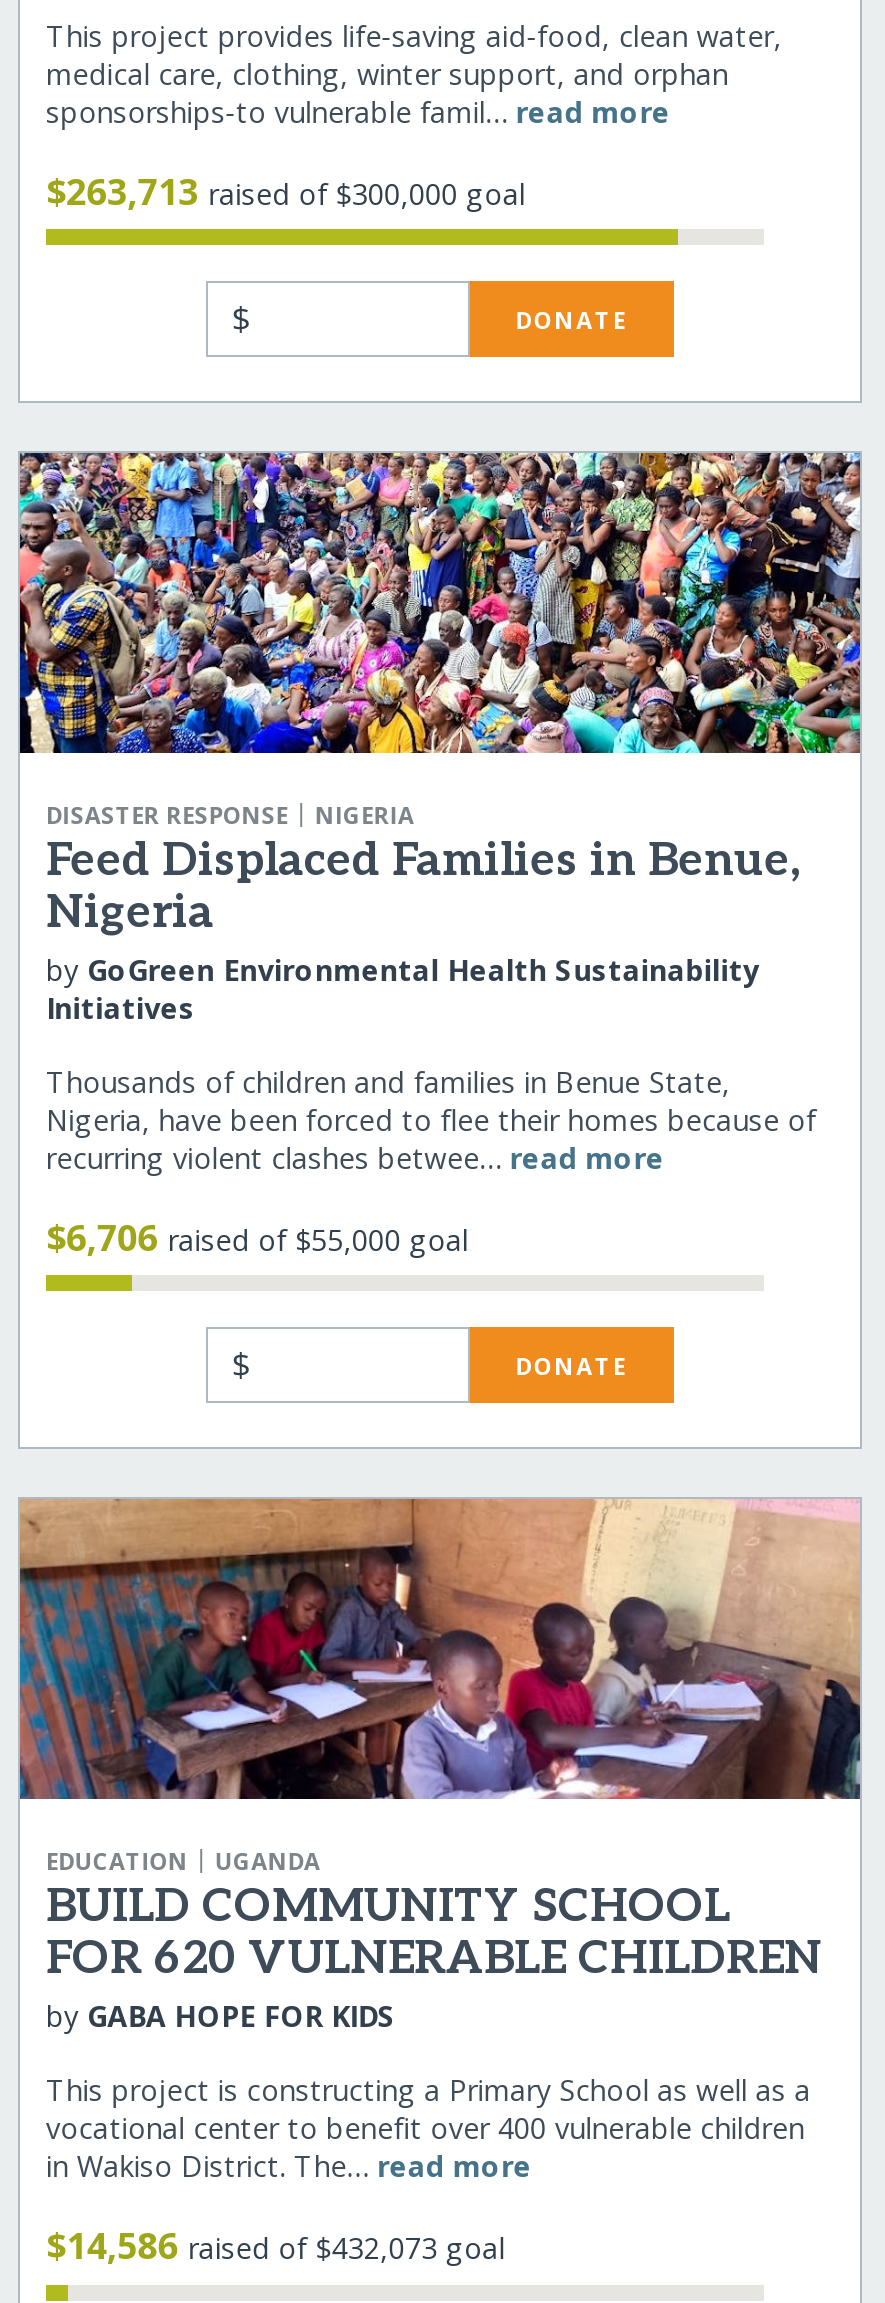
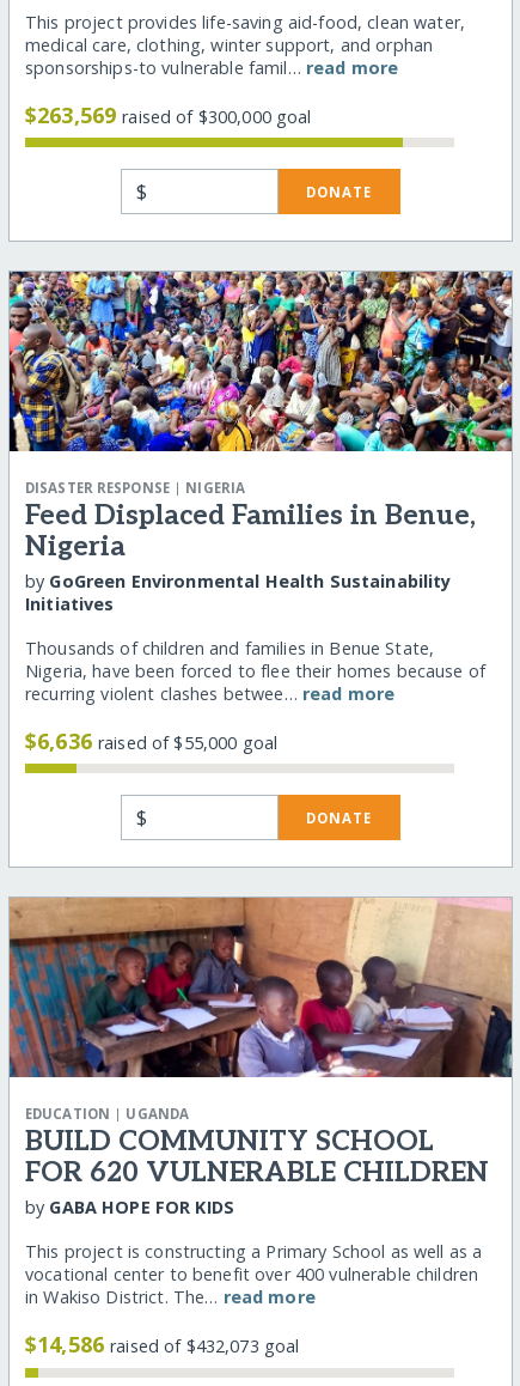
[46,167,525,215] $263,713 raised of $300,000 goal -> [25,101,312,129] $263,569 raised of $300,000 goal
[46,1213,468,1261] $6,706 raised of $55,000 goal -> [25,727,278,755] $6,636 raised of $55,000 goal

